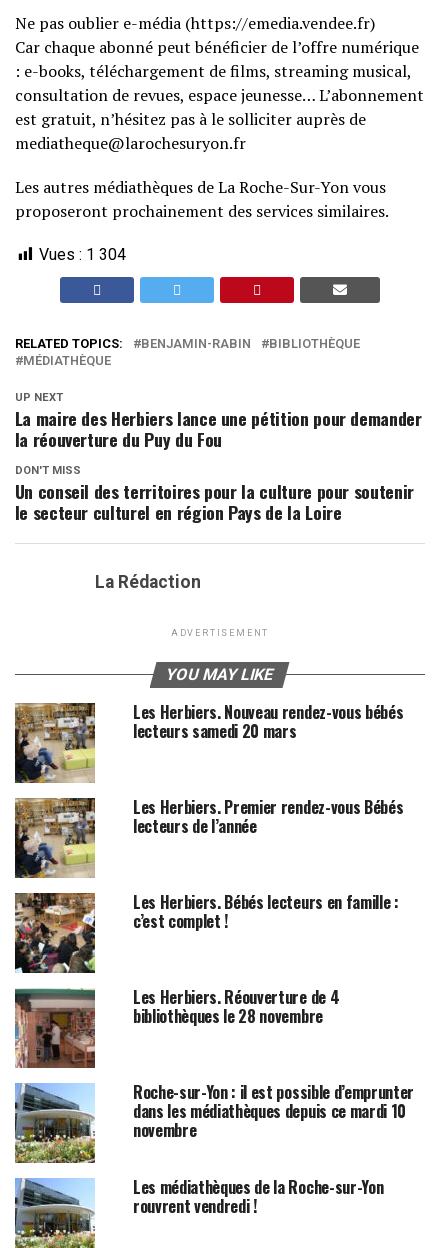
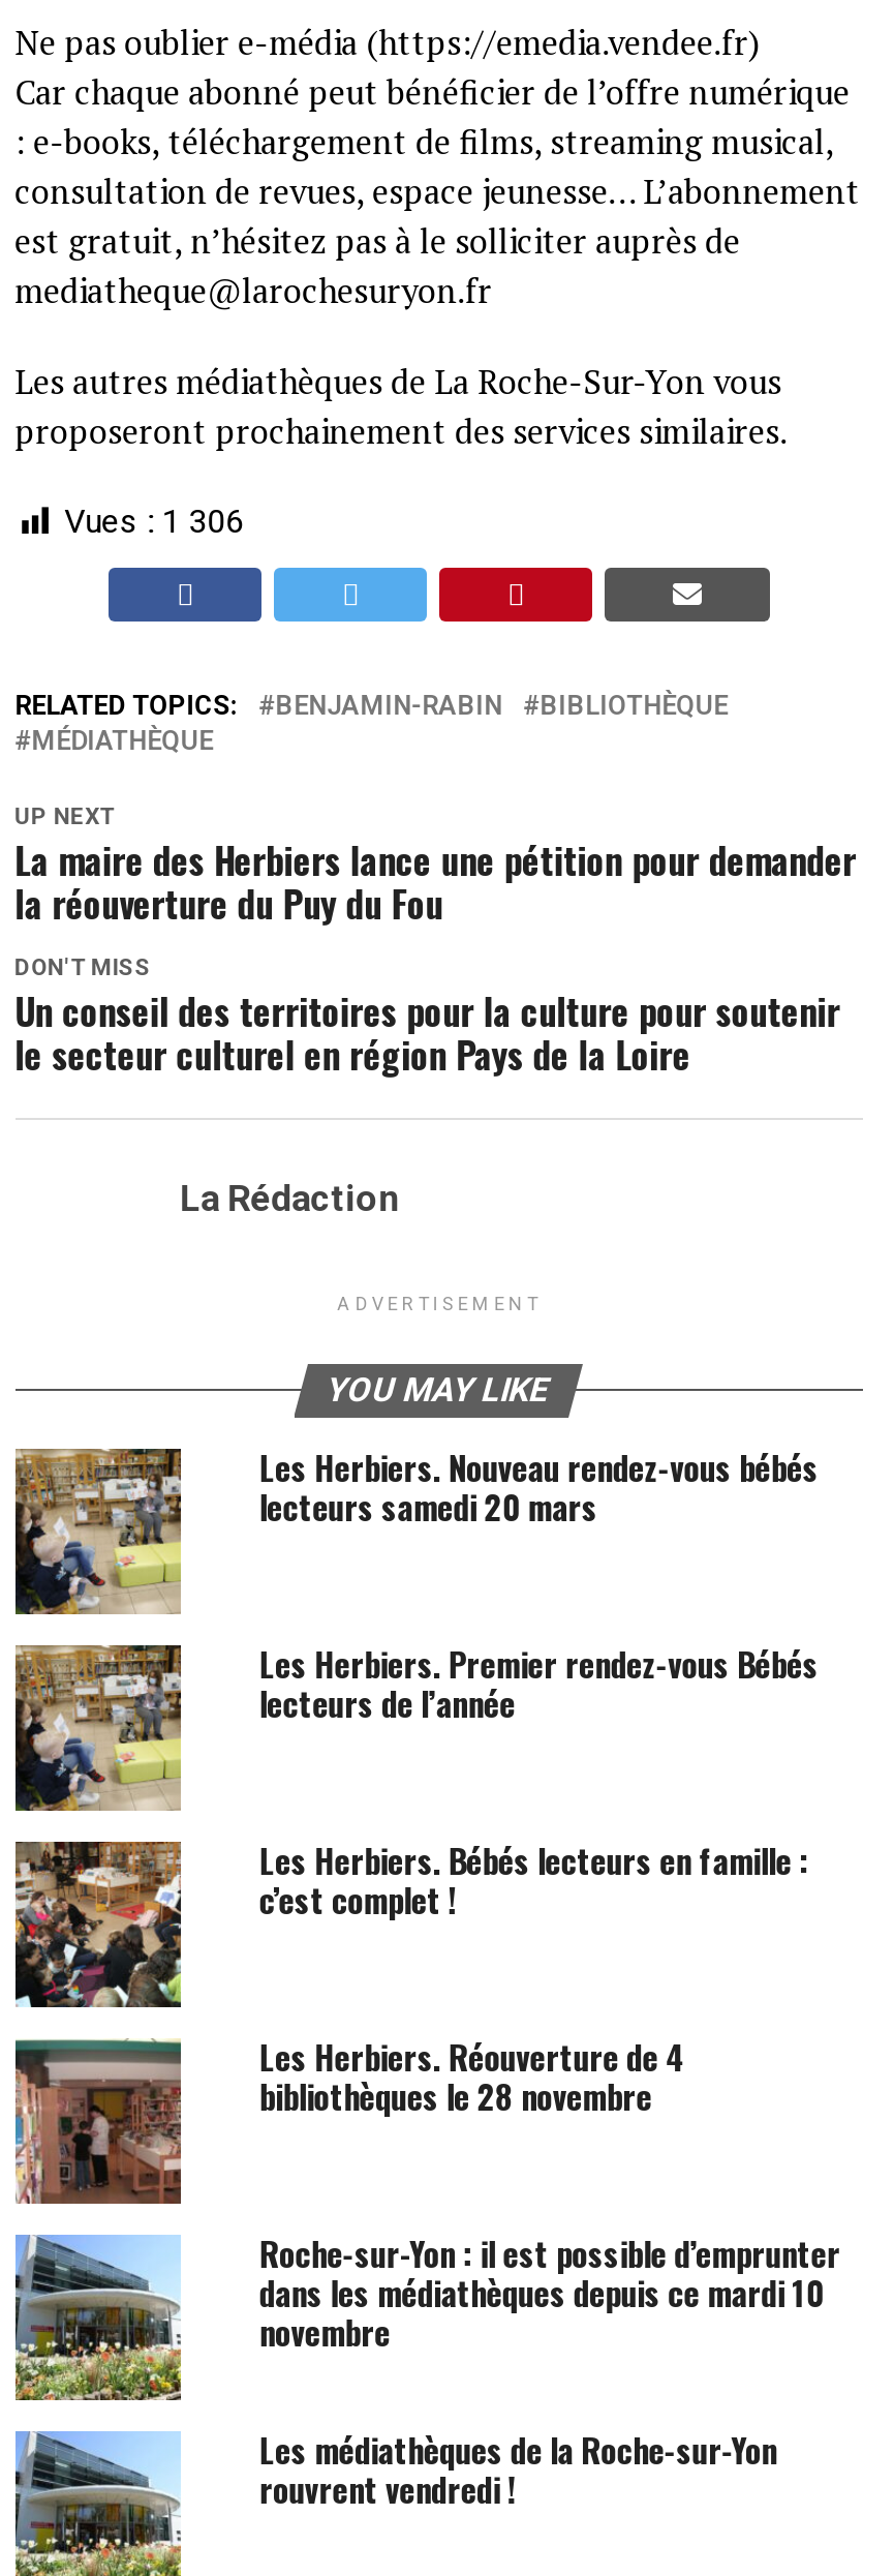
[39,245,126,264] Vues : 1 304 -> [64,502,244,541] Vues : 1 306

